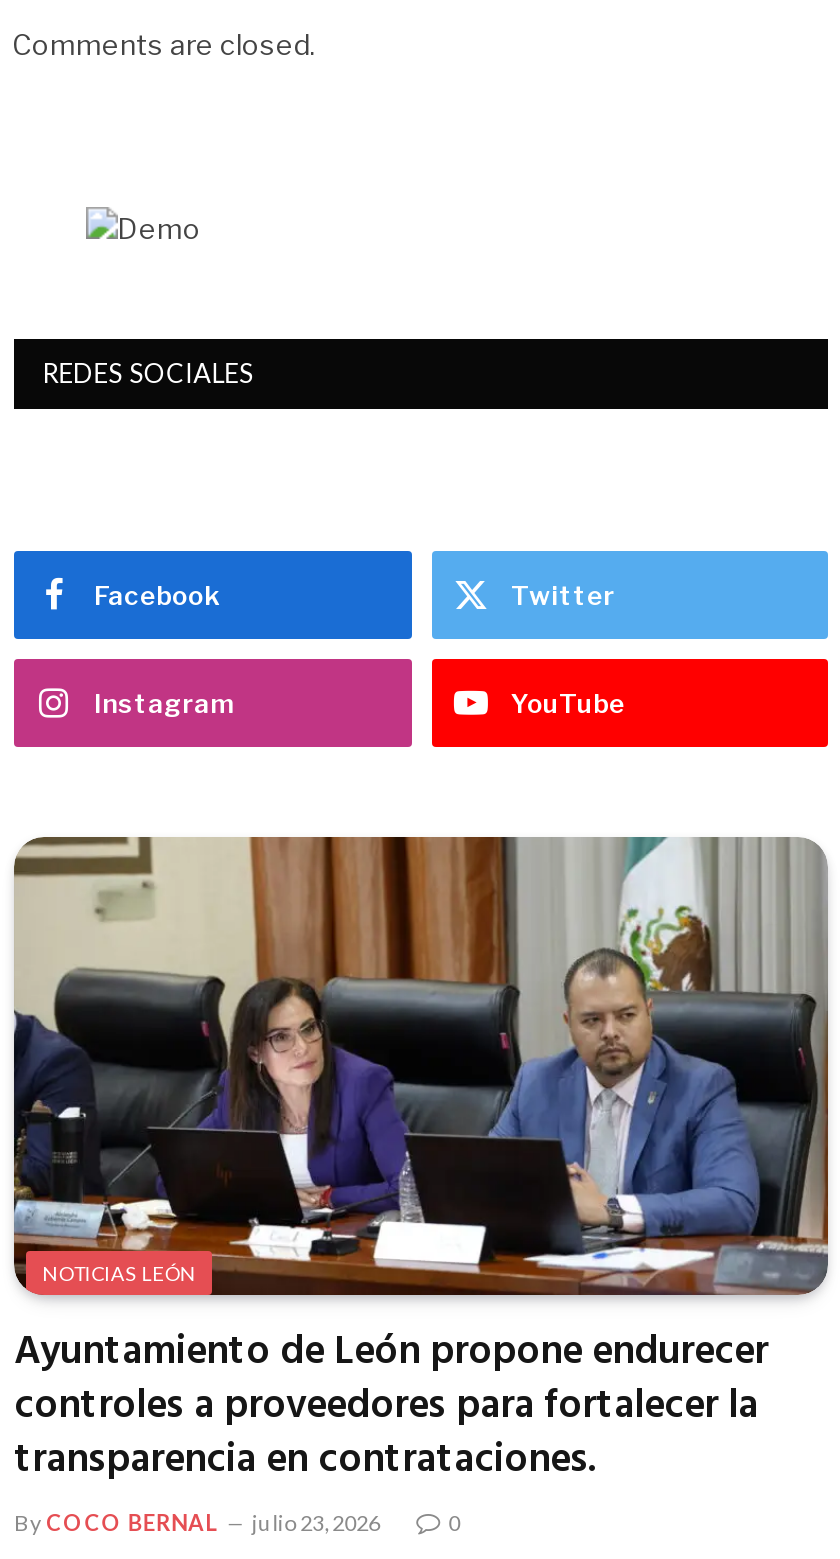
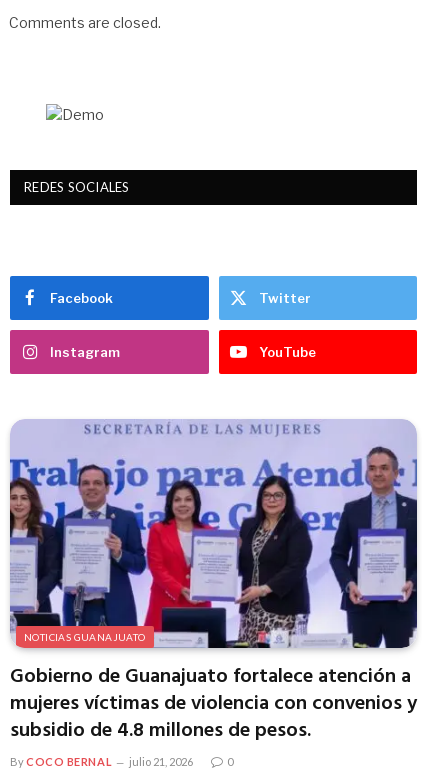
[12,835,830,1297] [image] | NOTICIAS LEÓN -> [9,419,417,649] [image] | NOTICIAS GUANAJUATO
[14,1322,768,1494] Ayuntamiento de León propone endurecer | controles a proveedores para fortalecer la | transparencia en contrataciones. -> [10,661,417,747] Gobierno de Guanajuato fortalece atención a | mujeres víctimas de violencia con convenios y | subsidio de 4.8 millones de pesos.
[14,1510,380,1536] By COCO BERNAL julio 23, 2026 -> [10,755,193,768] By COCO BERNAL julio 21, 2026

